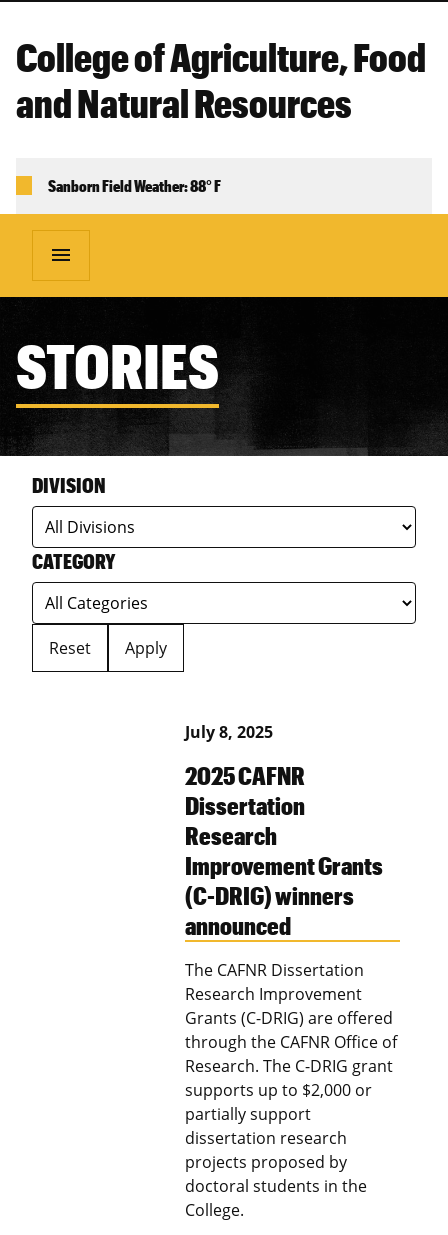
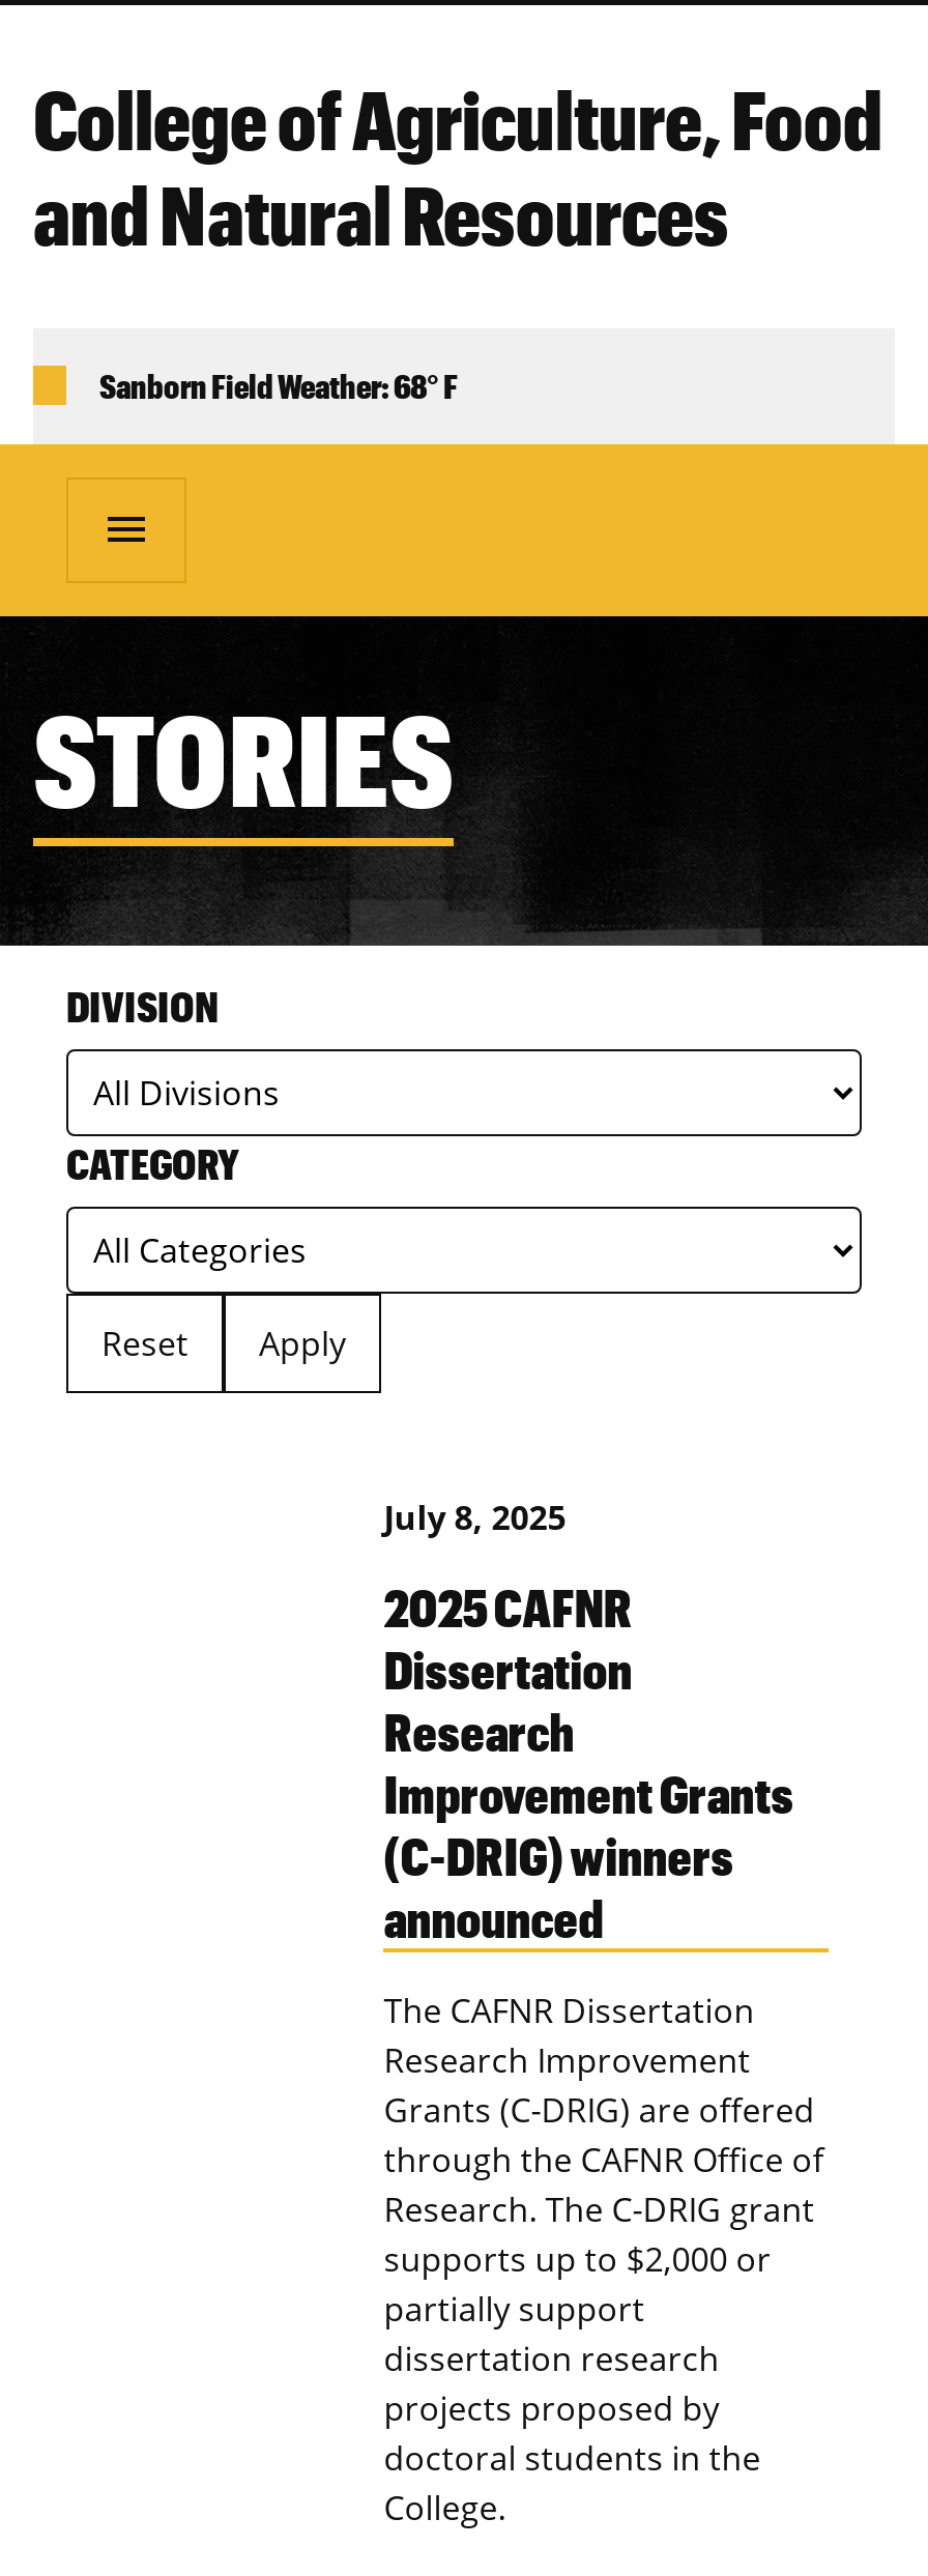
[48,176,221,195] Sanborn Field Weather: 88° F -> [99,366,458,406] Sanborn Field Weather: 68° F

